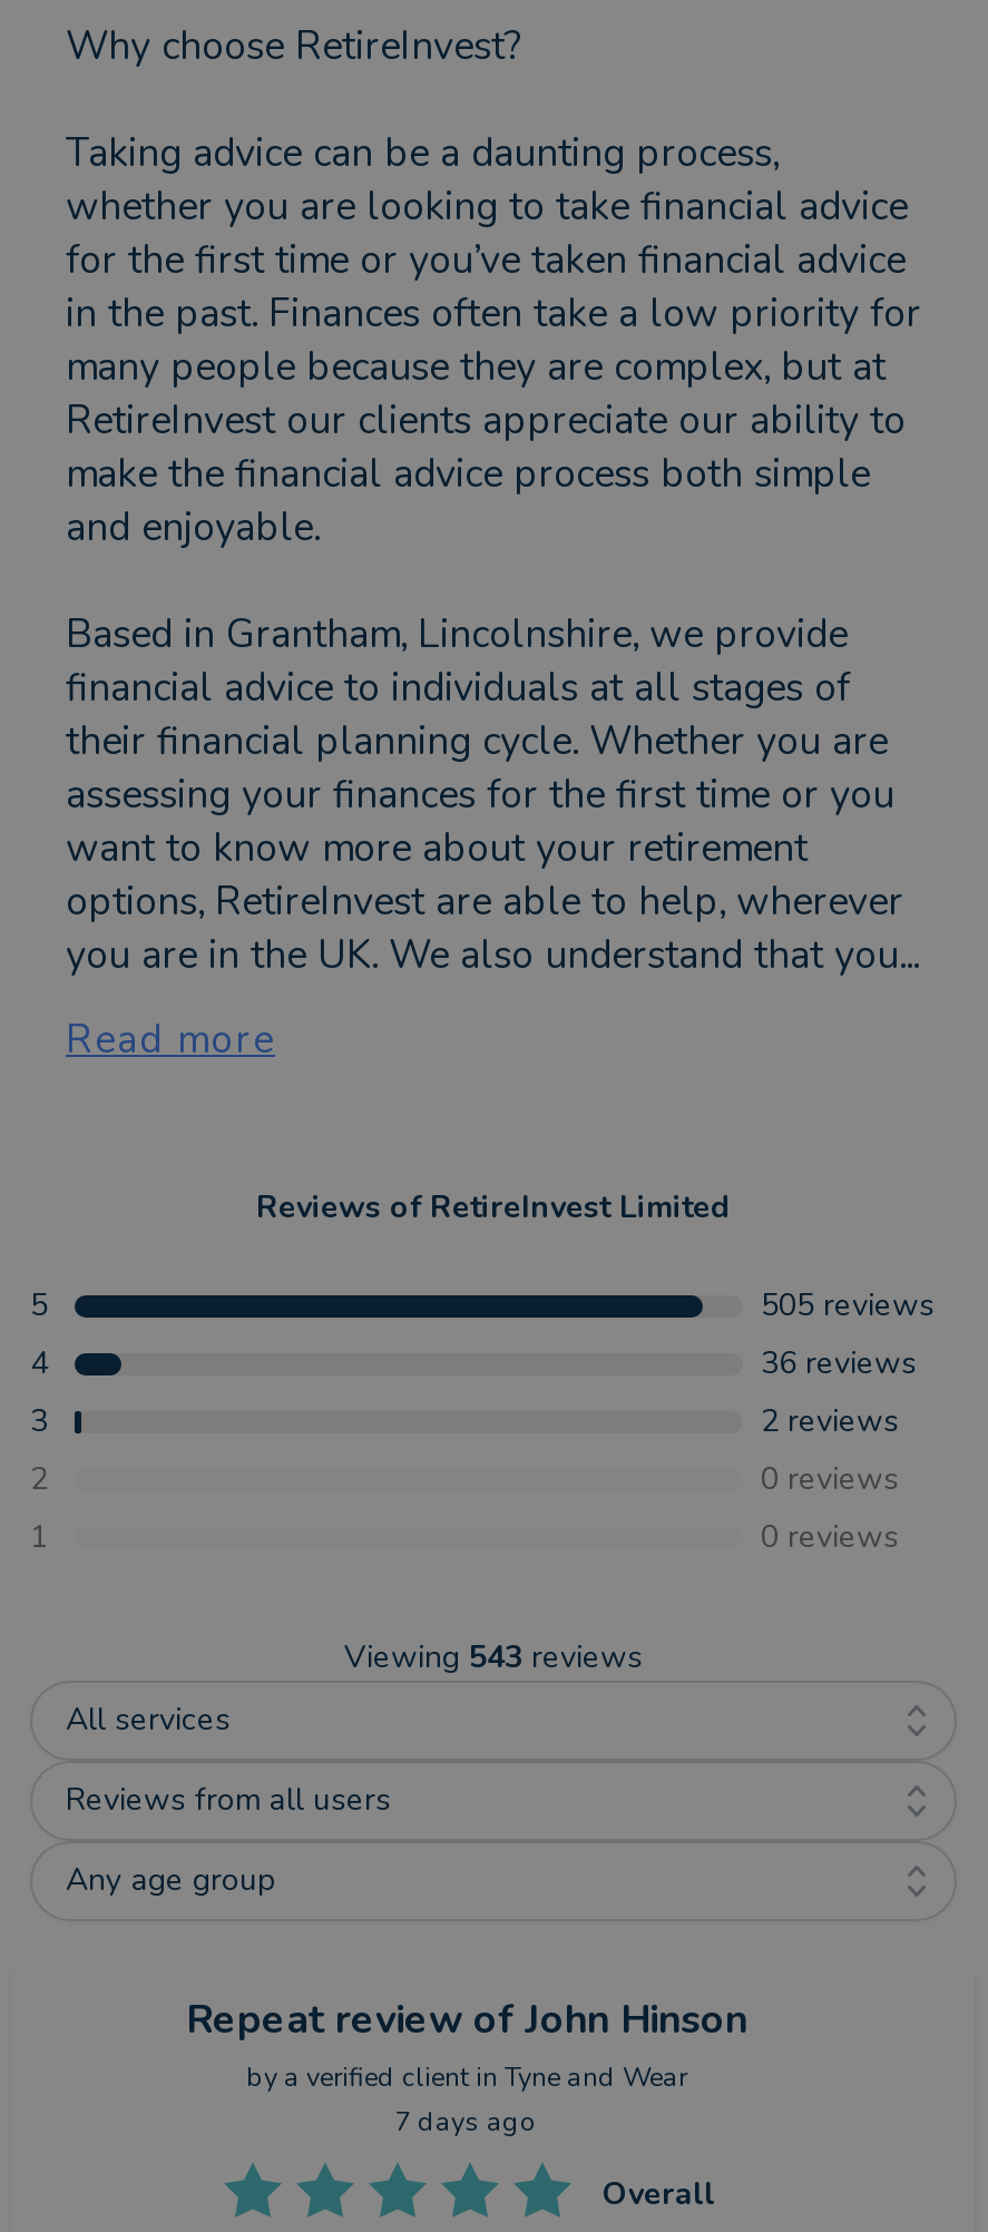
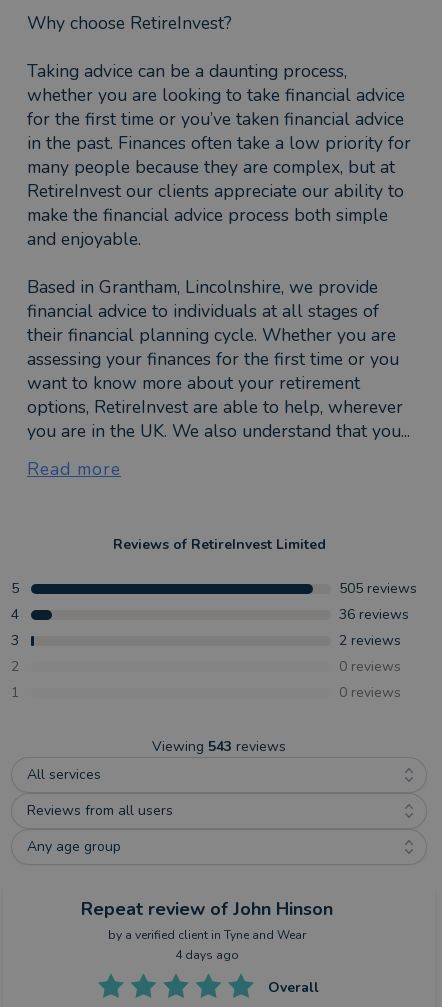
[395,2105,538,2140] 7 days ago -> [175,947,239,963] 4 days ago

